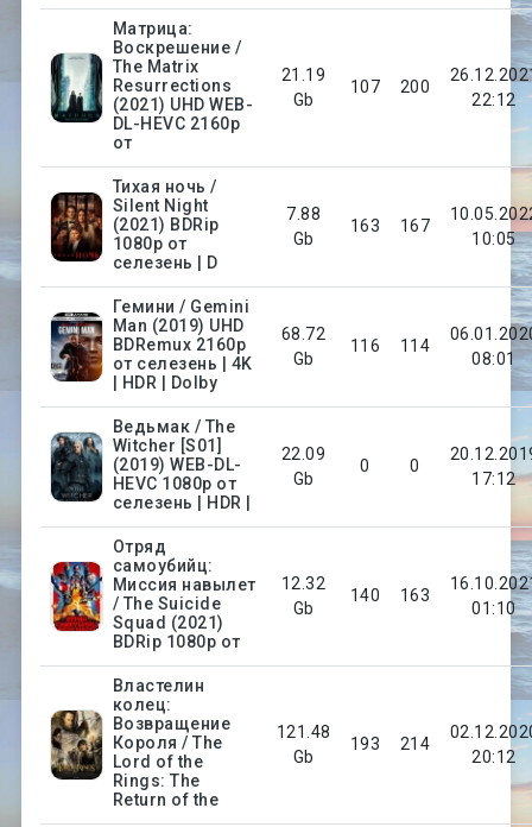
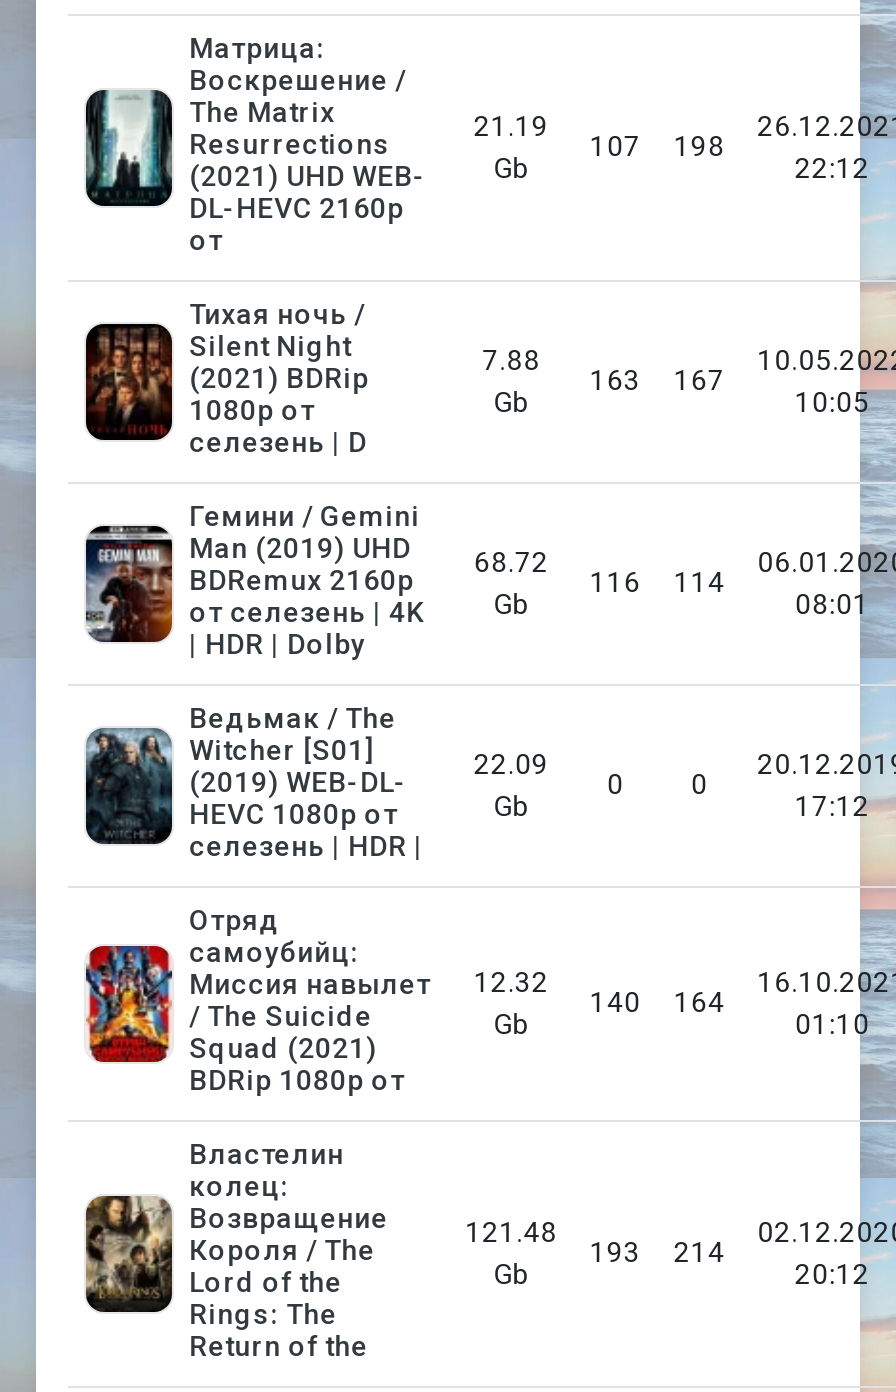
[350,77,430,96] 107 200 -> [590,129,725,161] 107 198
[350,585,430,604] 140 163 -> [590,985,725,1017] 140 164

